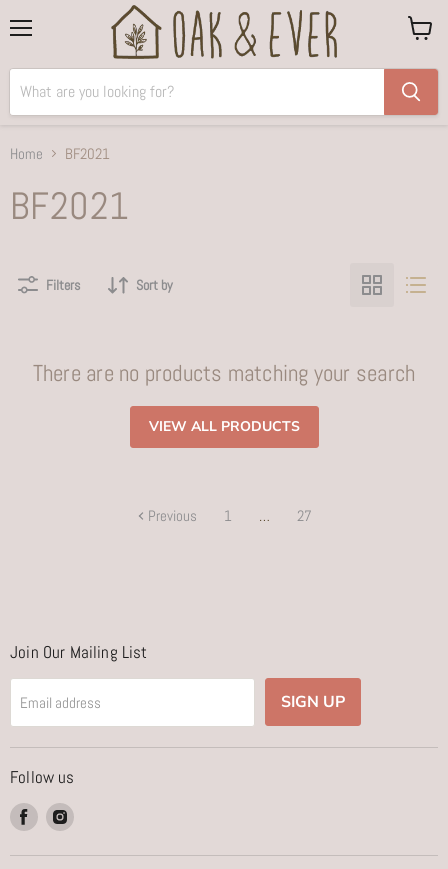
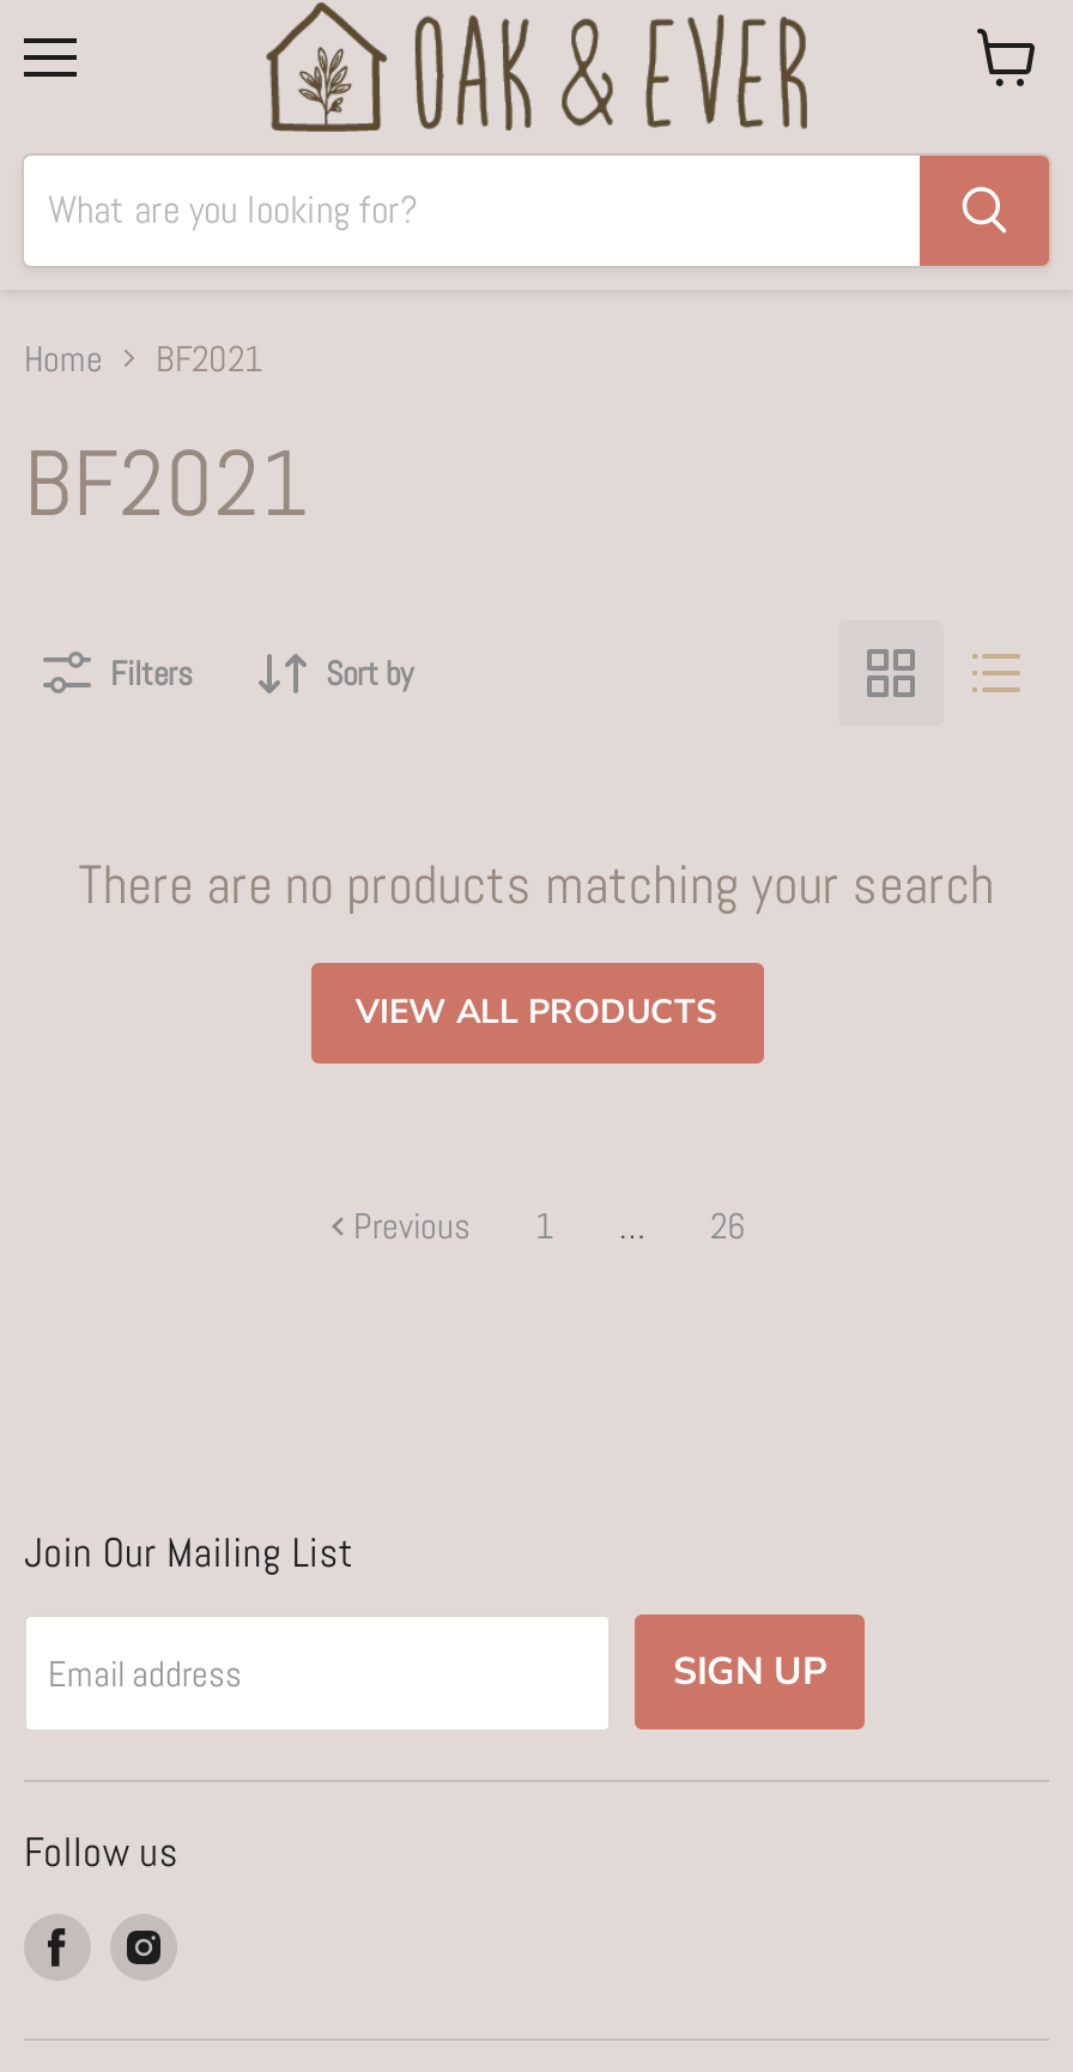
[296,506,311,525] 27 -> [710,1202,746,1248] 26

